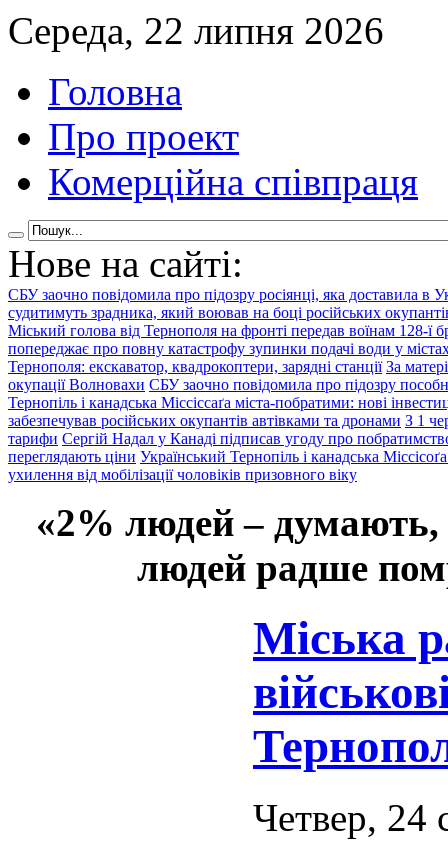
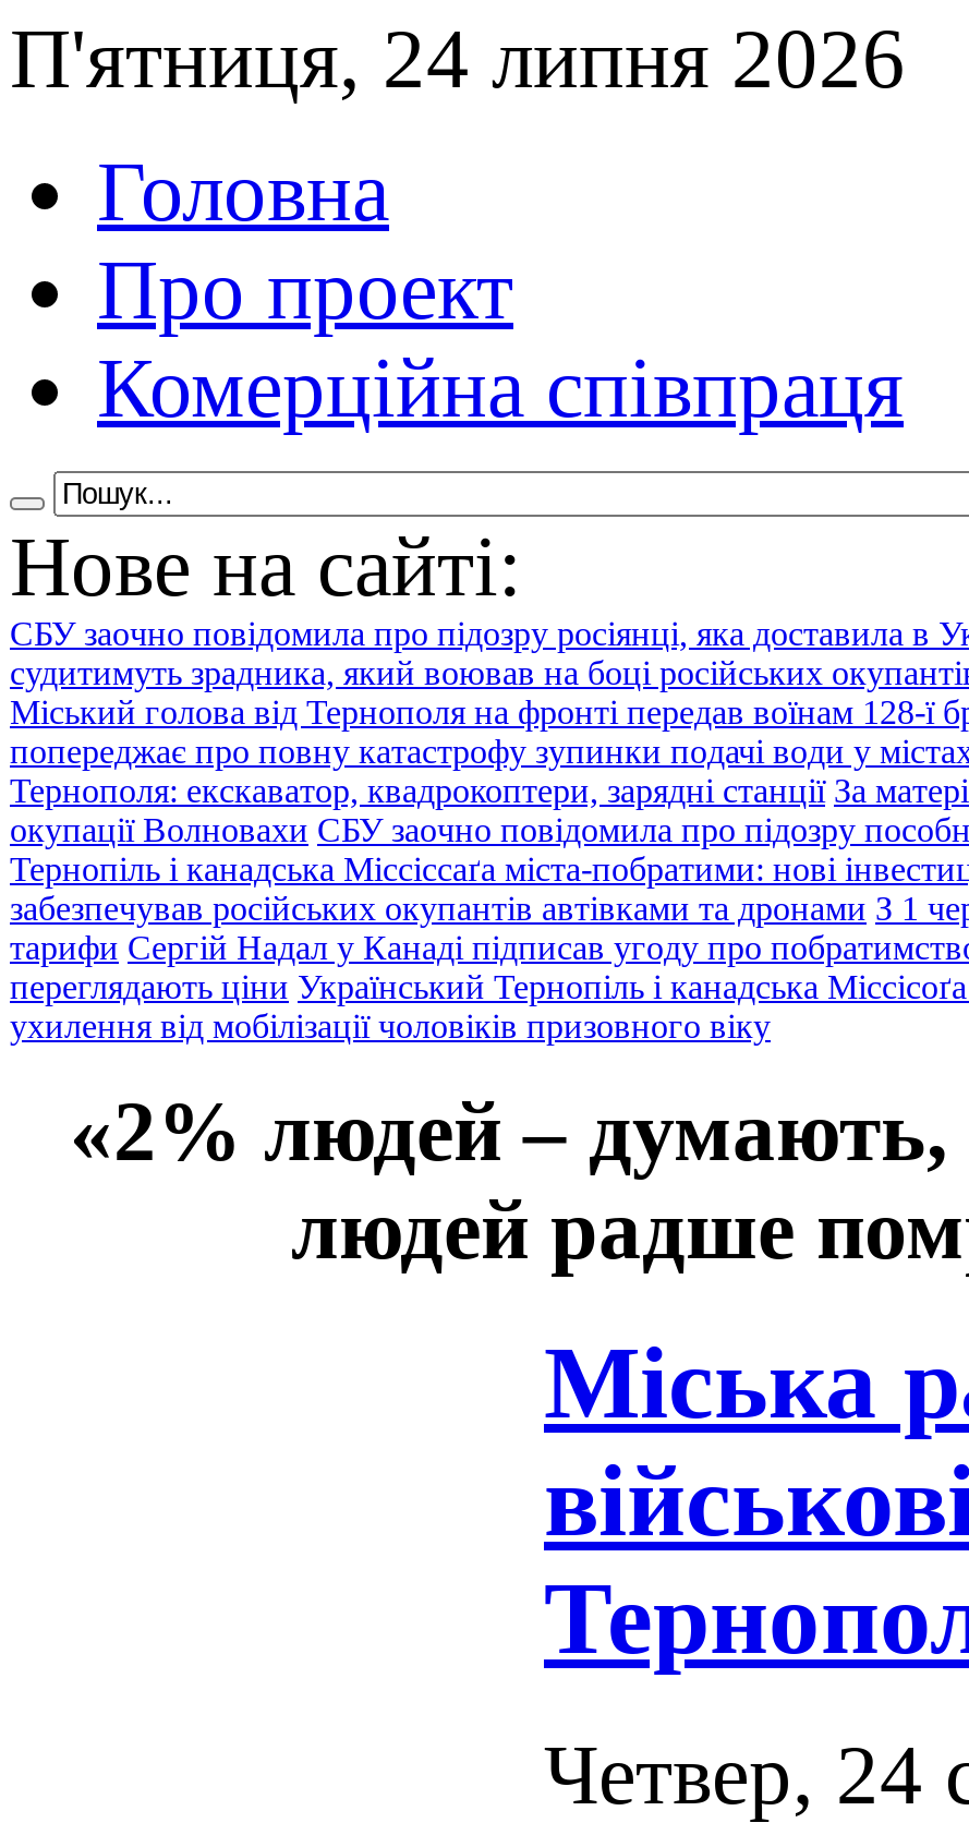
[8,9,384,52] Середа, 22 липня 2026 -> [10,11,906,105] П'ятниця, 24 липня 2026

